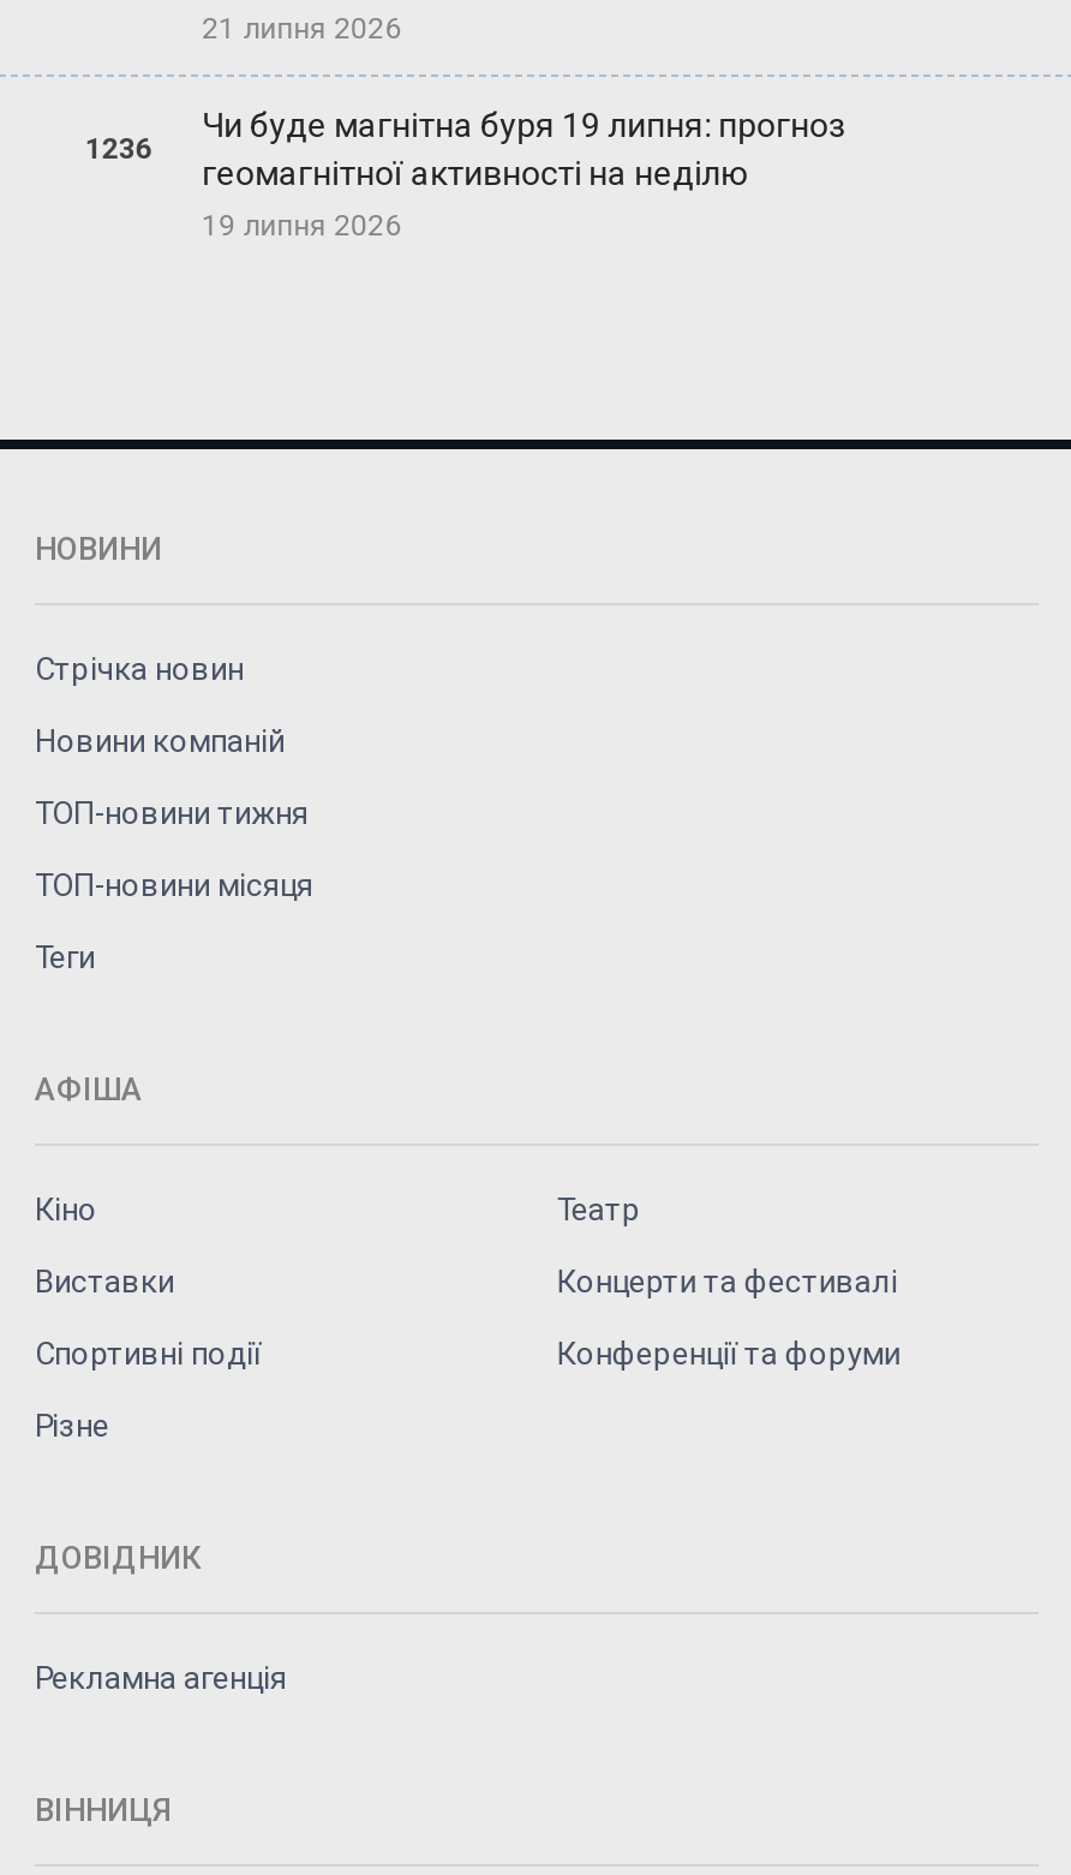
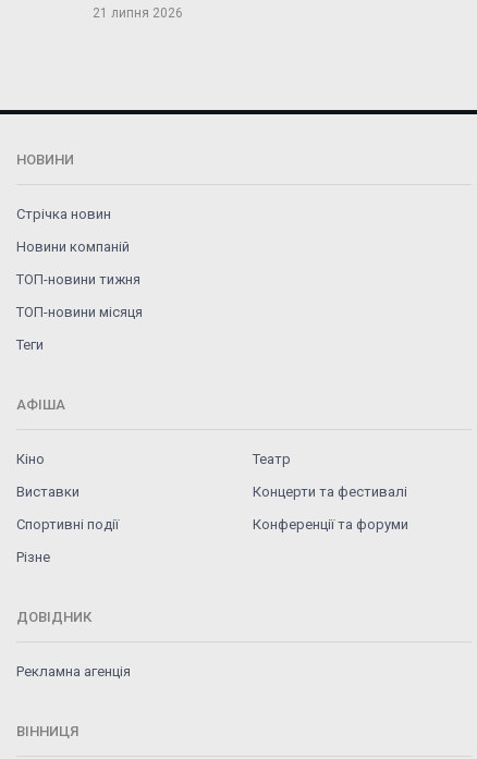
[202,105,846,242] Чи буде магнітна буря 19 липня: прогноз | геомагнітної активності на неділю | 19 липня 2026 -> none
[85,131,152,165] 1236 -> none

